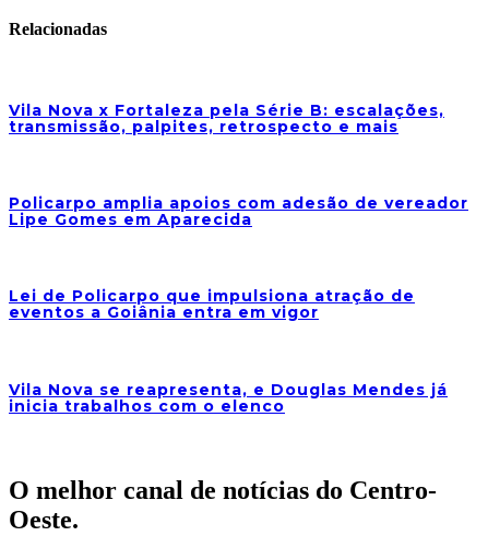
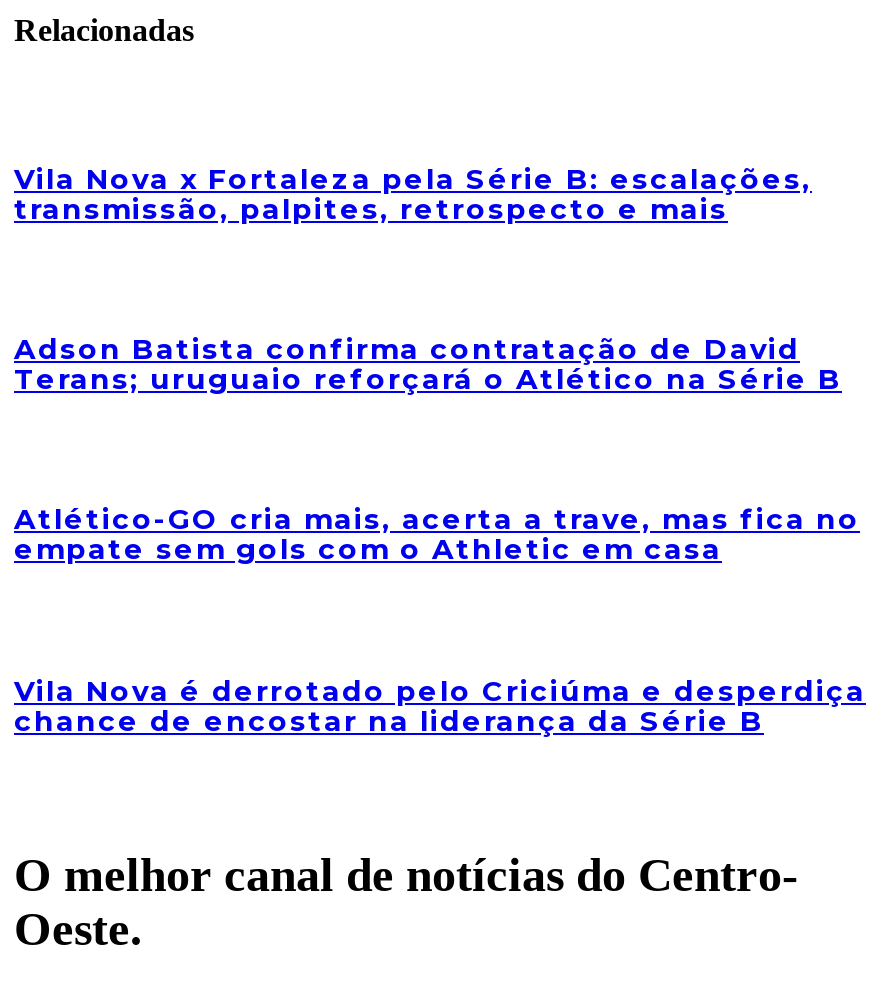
[9,194,468,230] Policarpo amplia apoios com adesão de vereador | Lipe Gomes em Aparecida -> [14,332,842,398] Adson Batista confirma contratação de David | Terans; uruguaio reforçará o Atlético na Série B
[9,287,415,323] Lei de Policarpo que impulsiona atração de | eventos a Goiânia entra em vigor -> [14,502,860,568] Atlético-GO cria mais, acerta a trave, mas fica no | empate sem gols com o Athletic em casa
[9,380,448,416] Vila Nova se reapresenta, e Douglas Mendes já | inicia trabalhos com o elenco -> [14,672,866,738] Vila Nova é derrotado pelo Criciúma e desperdiça | chance de encostar na liderança da Série B

